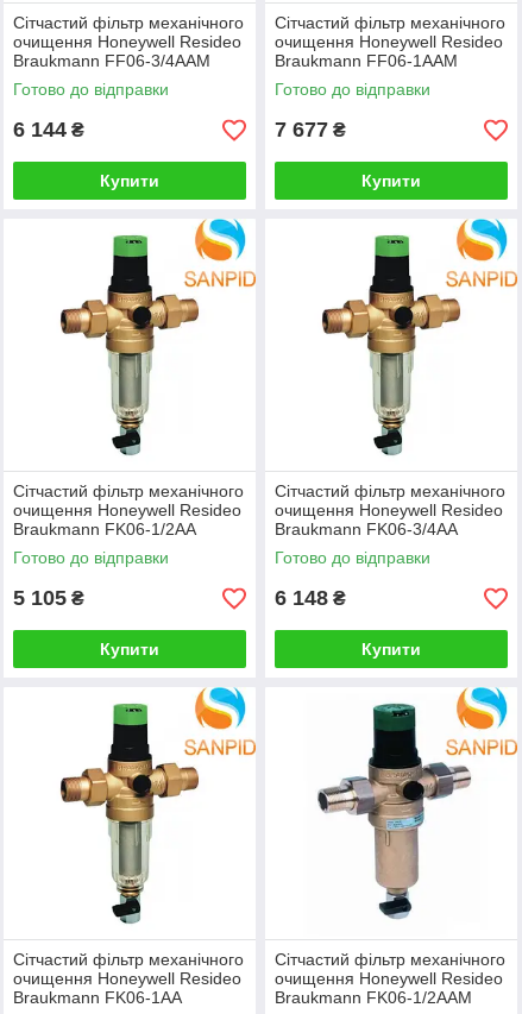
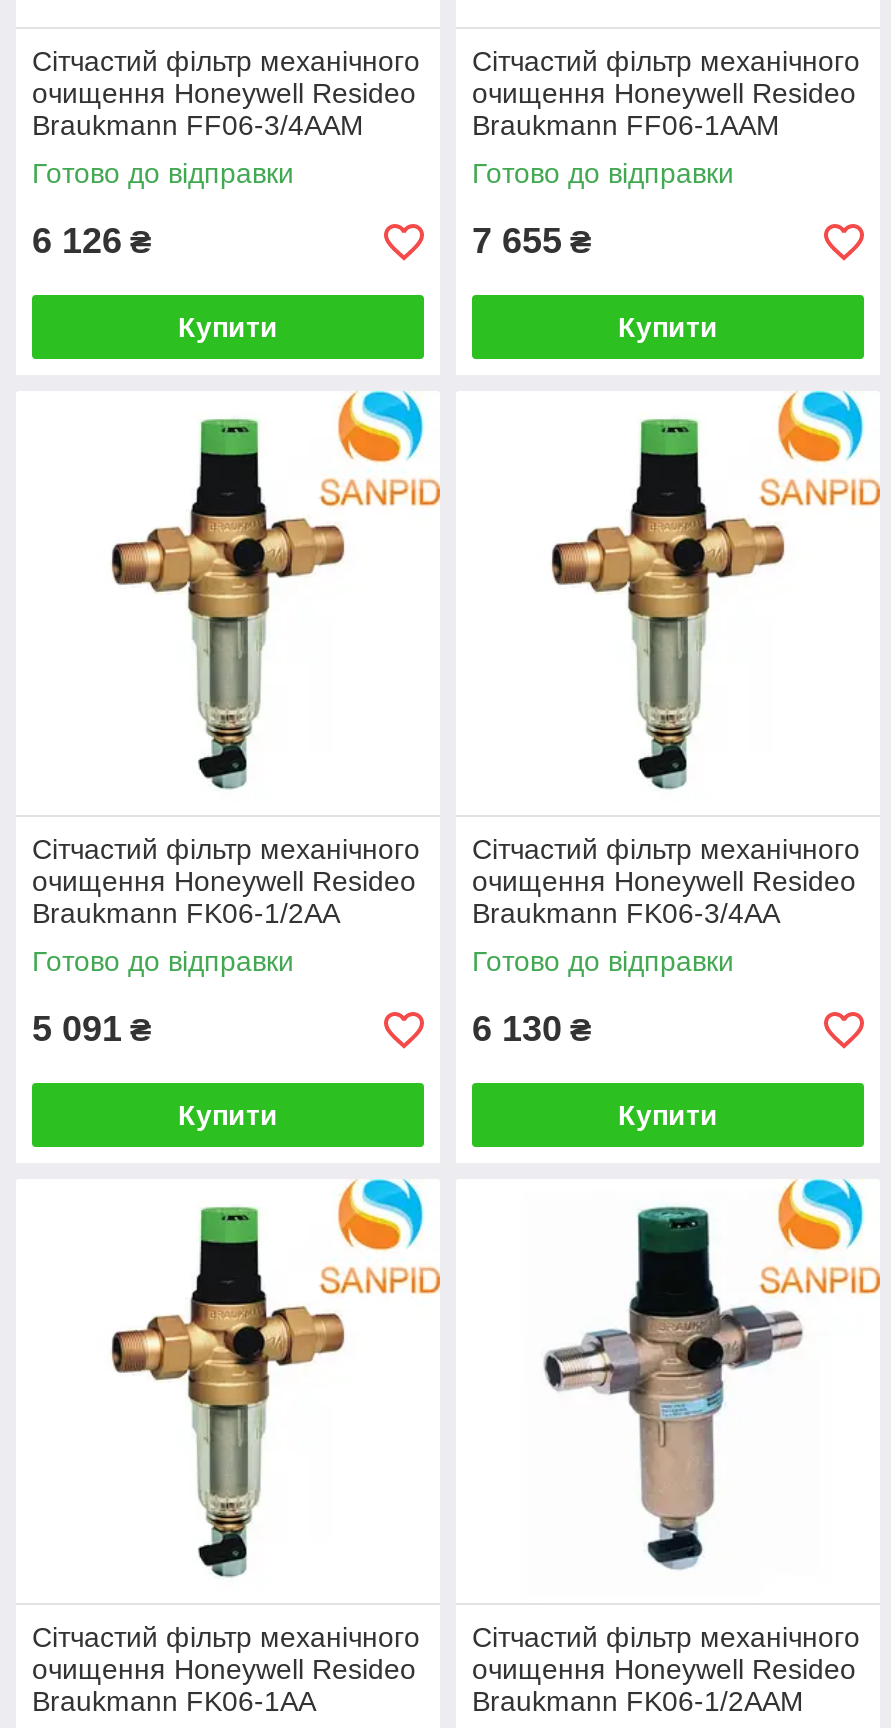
[13,118,84,141] 6 144 ₴ -> [32,221,152,261] 6 126 ₴
[275,118,346,141] 7 677 ₴ -> [472,221,592,261] 7 655 ₴
[13,586,84,610] 5 105 ₴ -> [32,1009,152,1049] 5 091 ₴
[275,586,346,610] 6 148 ₴ -> [472,1009,592,1049] 6 130 ₴

